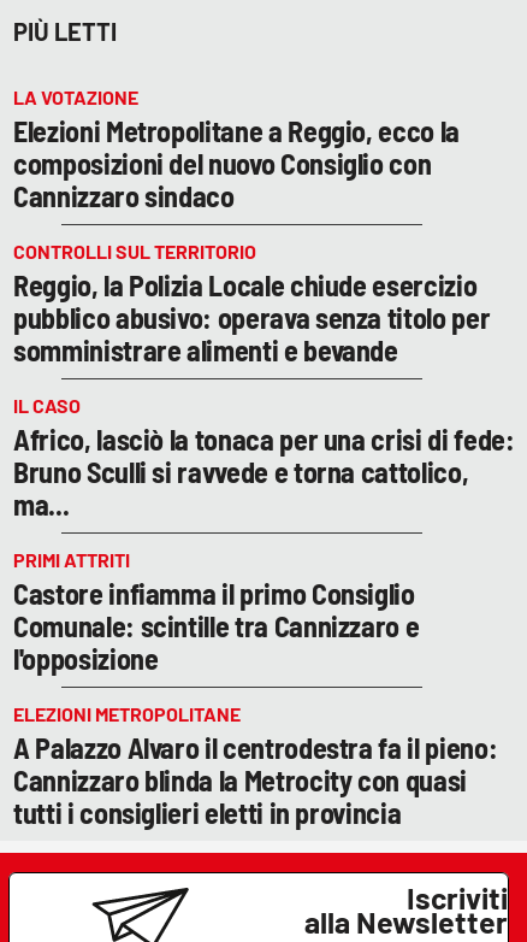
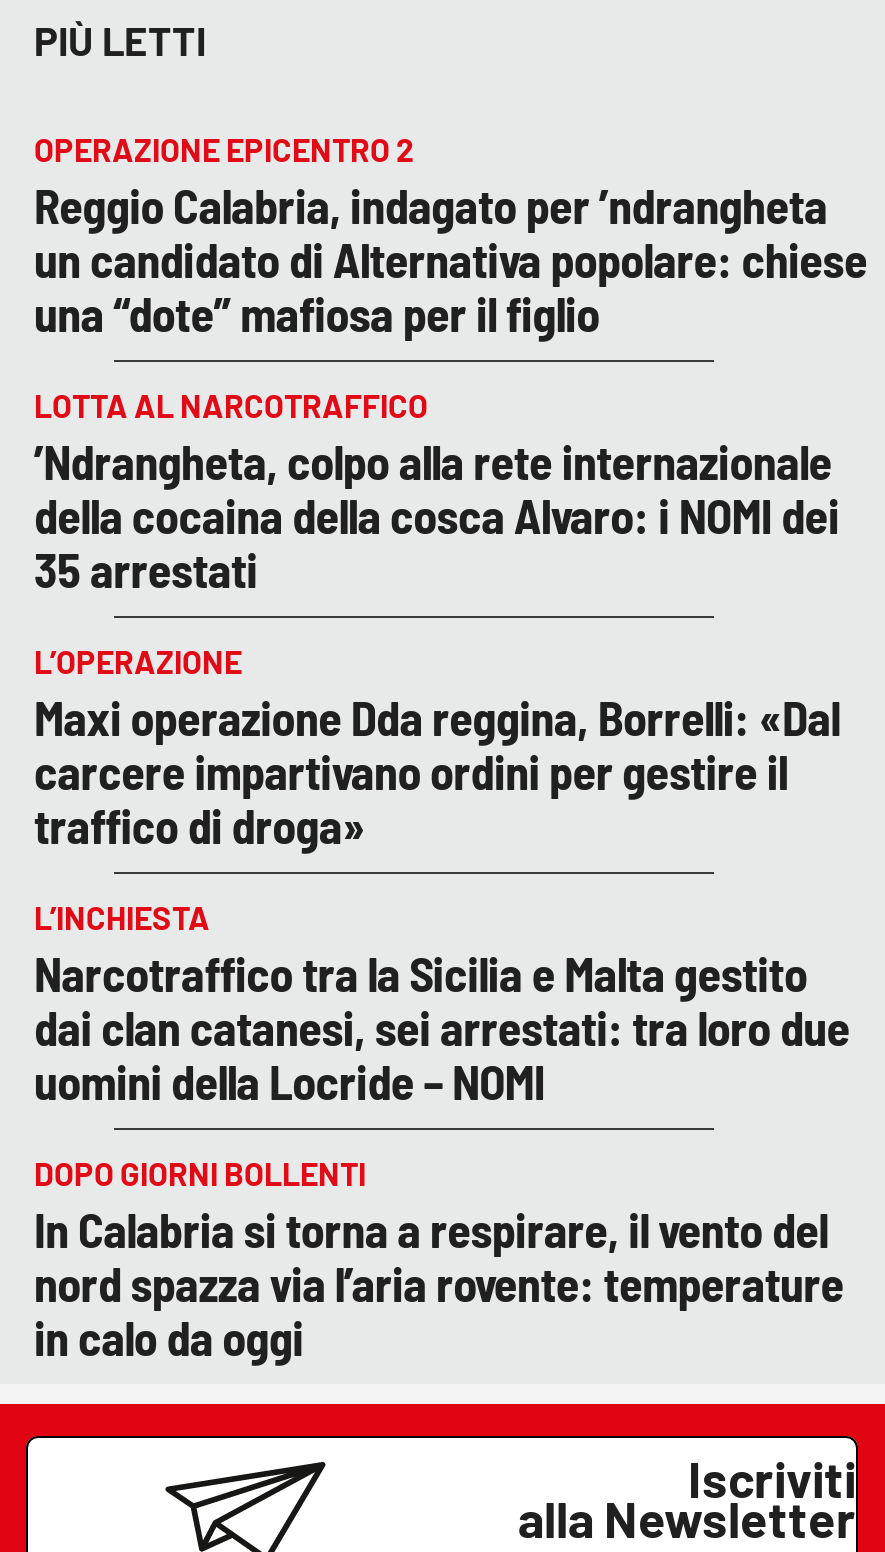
[13,85,460,213] LA VOTAZIONE | Elezioni Metropolitane a Reggio, ecco la | composizioni del nuovo Consiglio con | Cannizzaro sindaco -> [34,130,867,342] OPERAZIONE EPICENTRO 2 | Reggio Calabria, indagato per ’ndrangheta | un candidato di Alternativa popolare: chiese | una “dote” mafiosa per il figlio
[13,239,490,367] CONTROLLI SUL TERRITORIO | Reggio, la Polizia Locale chiude esercizio | pubblico abusivo: operava senza titolo per | somministrare alimenti e bevande -> [34,386,839,598] LOTTA AL NARCOTRAFFICO | ’Ndrangheta, colpo alla rete internazionale | della cocaina della cosca Alvaro: i NOMI dei | 35 arrestati
[13,394,514,521] IL CASO | Africo, lasciò la tonaca per una crisi di fede: | Bruno Sculli si ravvede e torna cattolico, | ma... -> [34,642,840,854] L’OPERAZIONE | Maxi operazione Dda reggina, Borrelli: «Dal | carcere impartivano ordini per gestire il | traffico di droga»
[13,548,419,676] PRIMI ATTRITI | Castore infiamma il primo Consiglio | Comunale: scintille tra Cannizzaro e | l'opposizione -> [34,898,850,1110] L’INCHIESTA | Narcotraffico tra la Sicilia e Malta gestito | dai clan catanesi, sei arrestati: tra loro due | uomini della Locride – NOMI
[13,702,497,830] ELEZIONI METROPOLITANE | A Palazzo Alvaro il centrodestra fa il pieno: | Cannizzaro blinda la Metrocity con quasi | tutti i consiglieri eletti in provincia -> [34,1154,844,1366] DOPO GIORNI BOLLENTI | In Calabria si torna a respirare, il vento del | nord spazza via l’aria rovente: temperature | in calo da oggi

